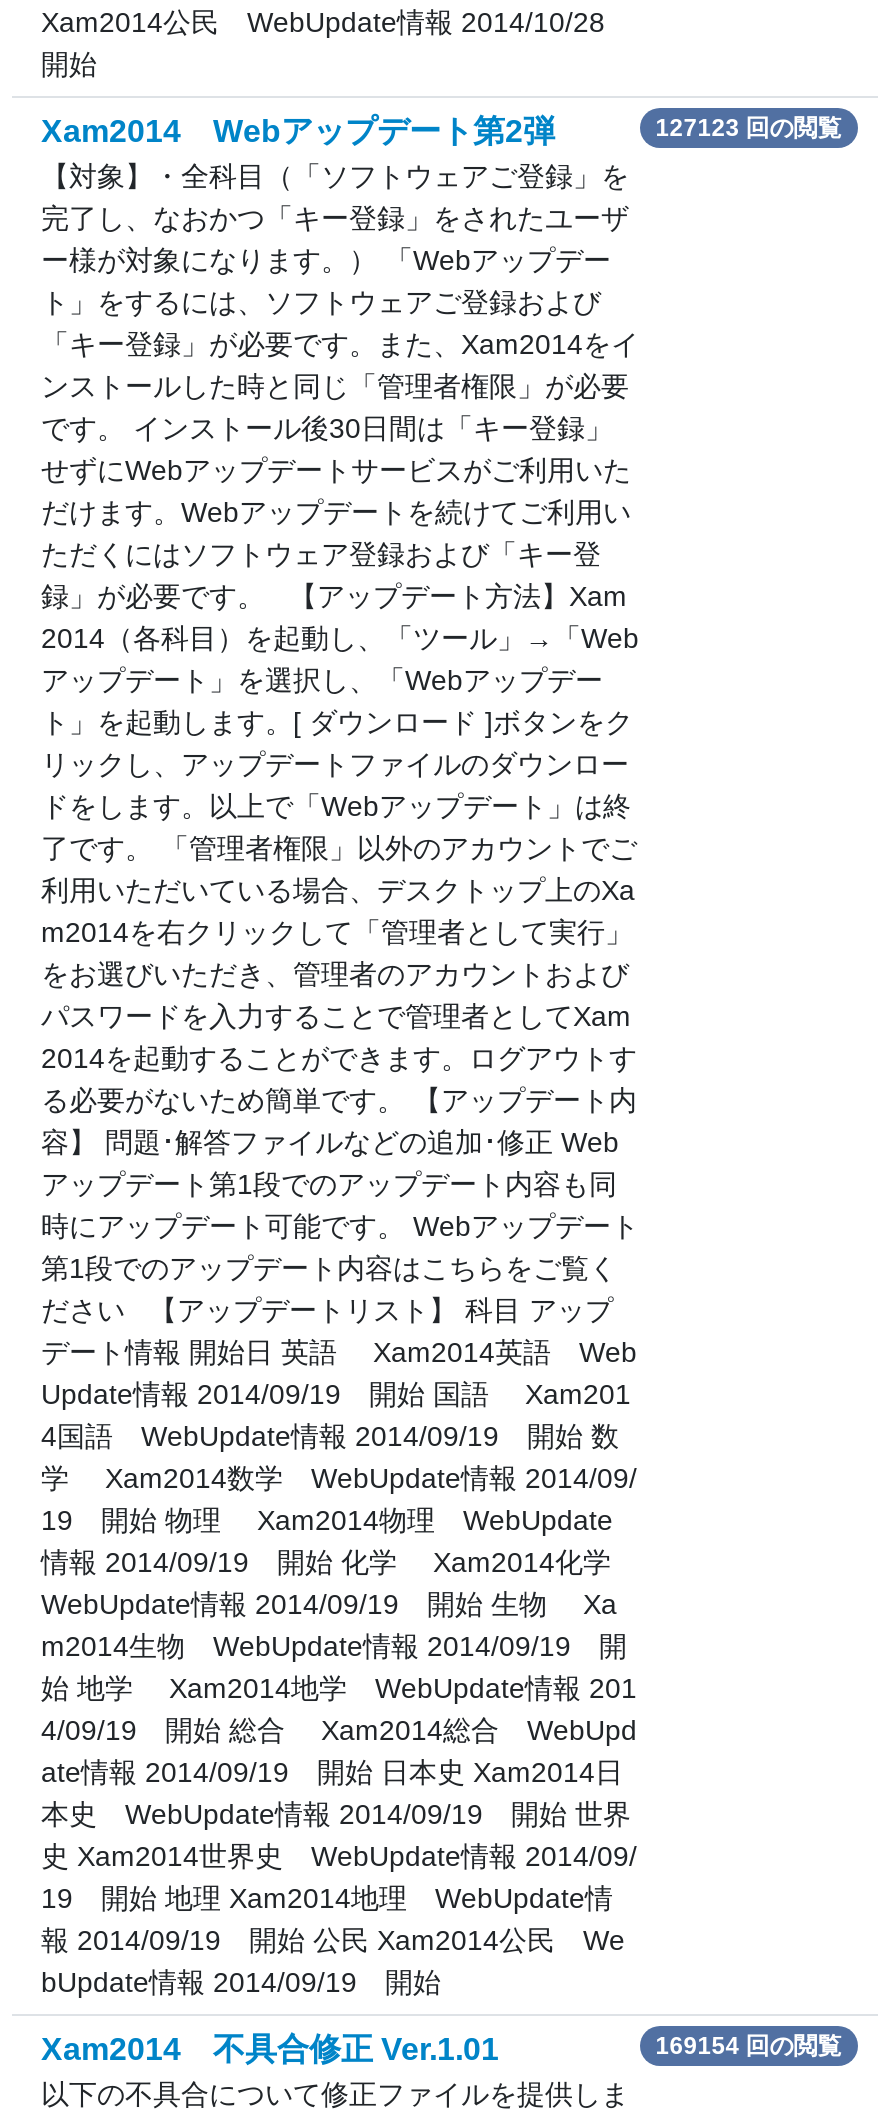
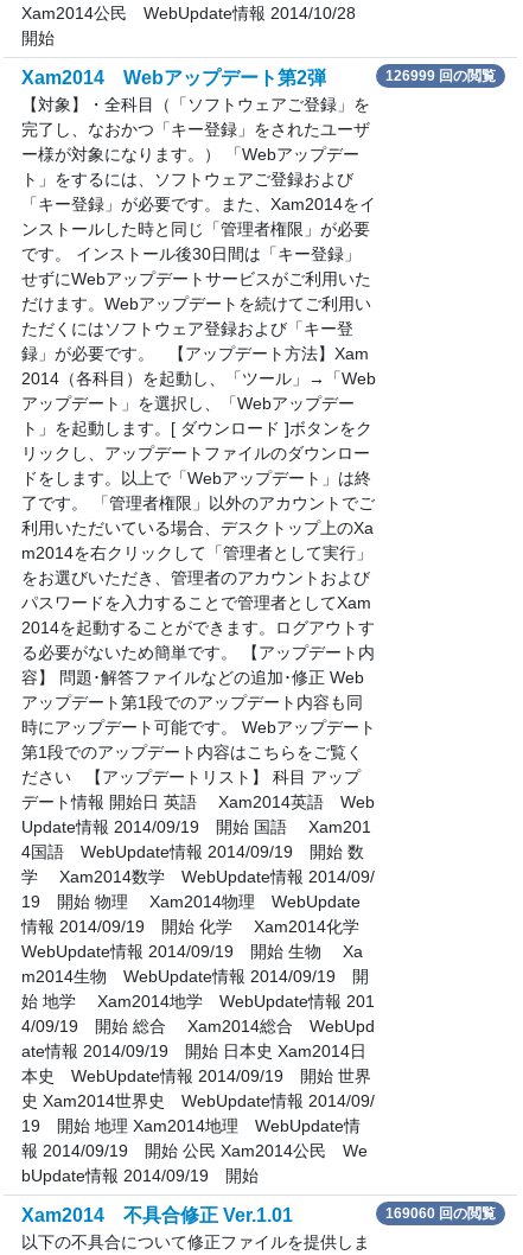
[655,114,841,142] 127123 回の閲覧 -> [385,68,495,84] 126999 回の閲覧
[655,2032,841,2060] 169154 回の閲覧 -> [385,1205,495,1222] 169060 回の閲覧

